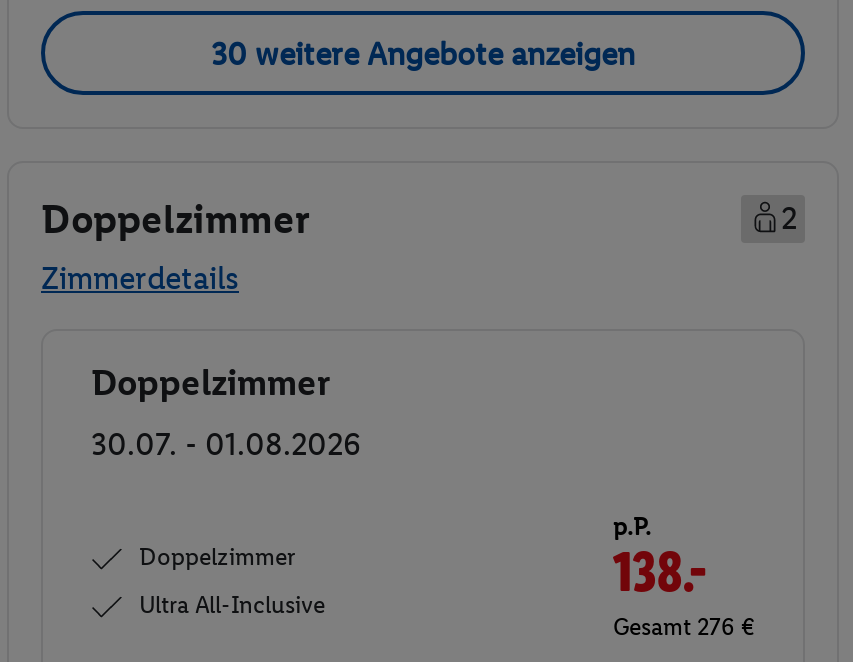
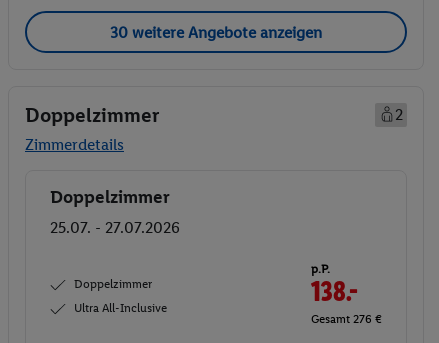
[91,425,361,463] 30.07. - 01.08.2026 -> [50,218,180,237] 25.07. - 27.07.2026

